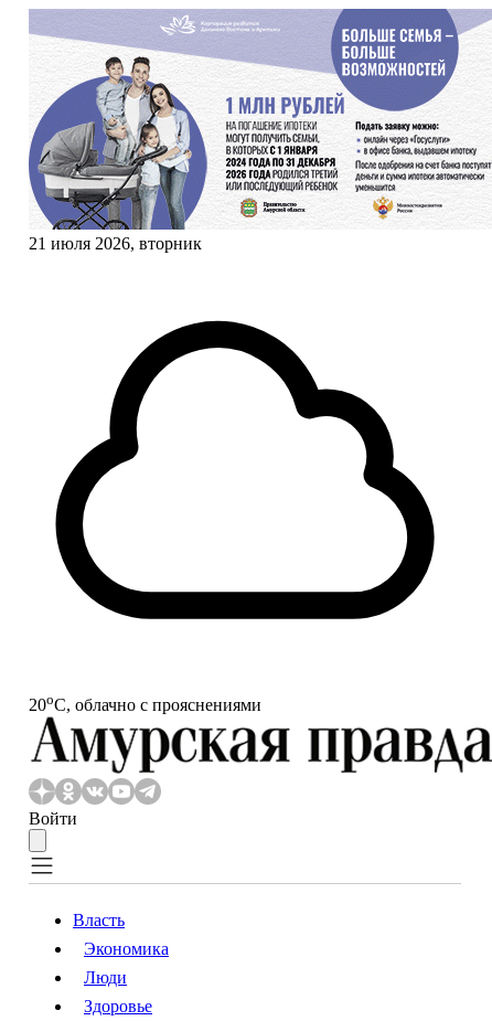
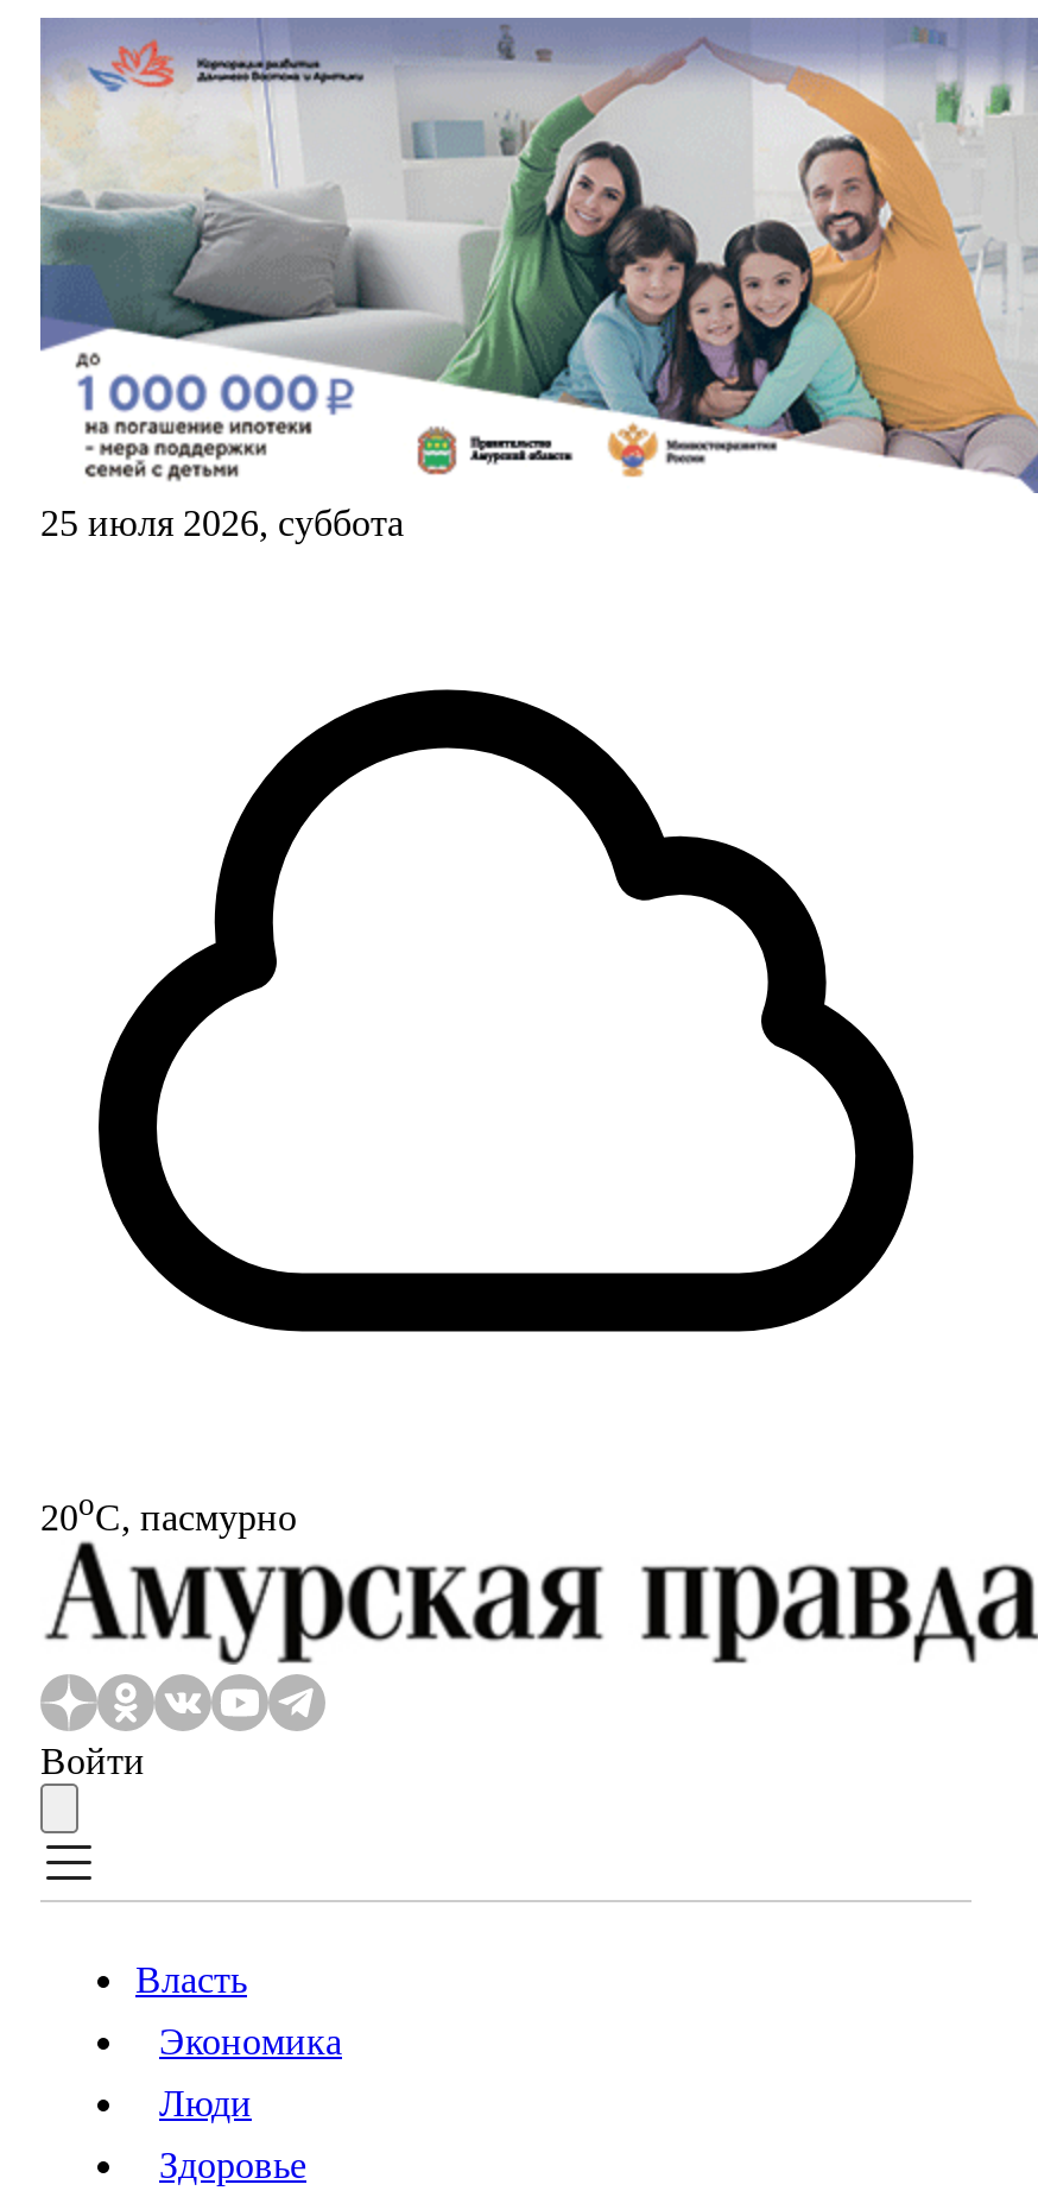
[28,10,489,253] [image] | 21 июля 2026, вторник -> [38,20,1031,543] [image] | 25 июля 2026, суббота
[29,691,261,714] 20oС, облачно с прояснениями -> [40,1486,297,1537] 20oС, пасмурно

